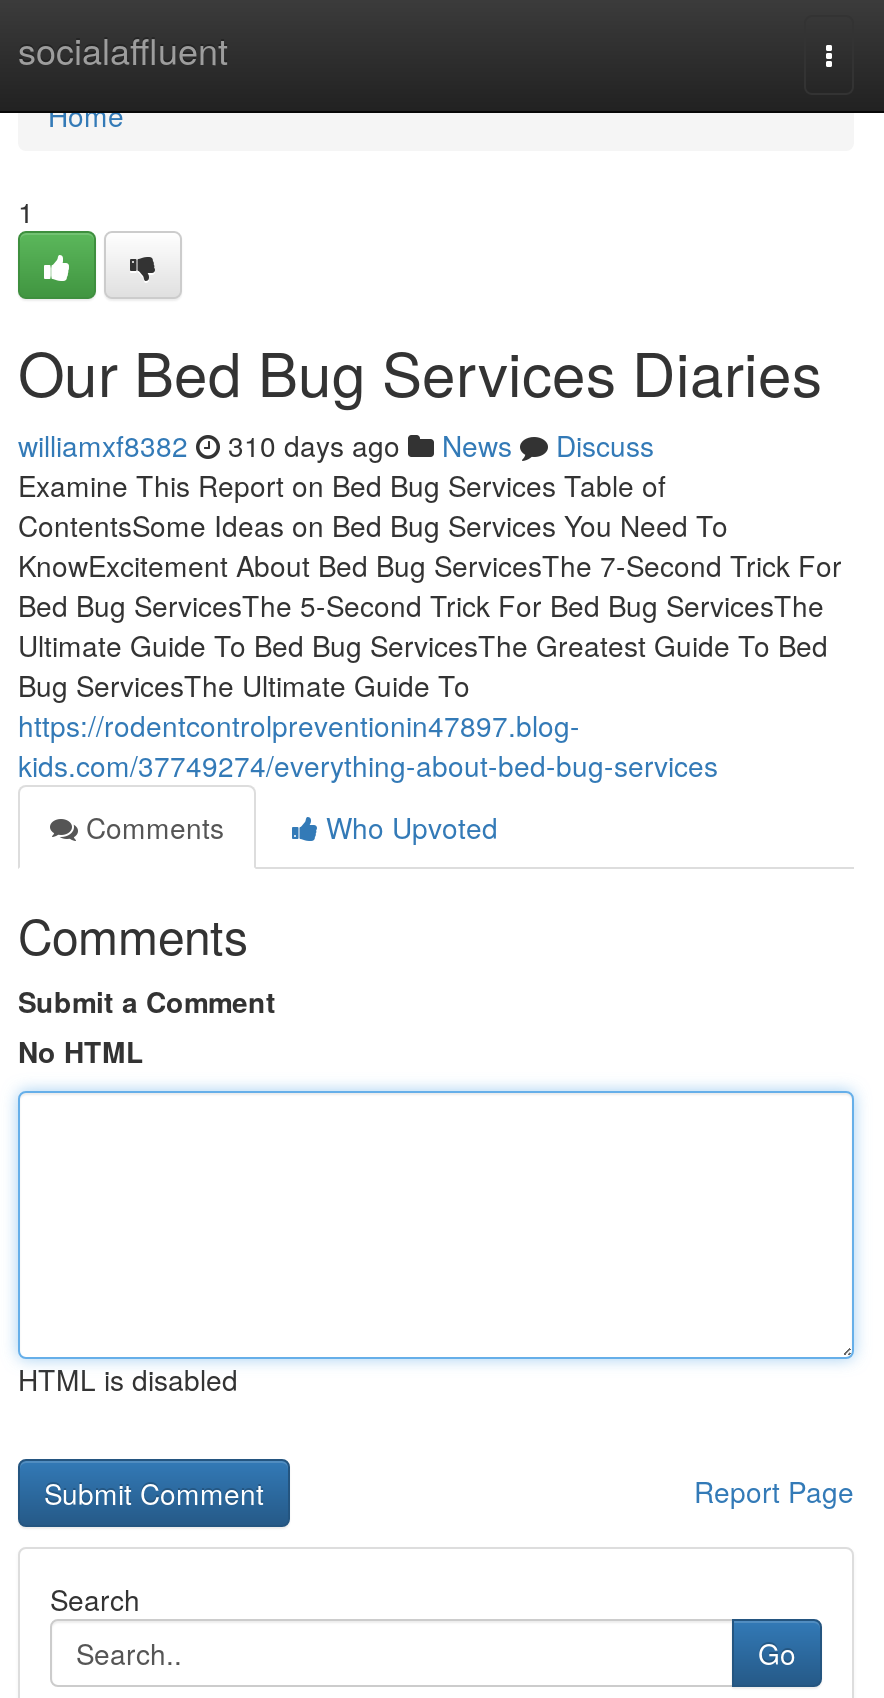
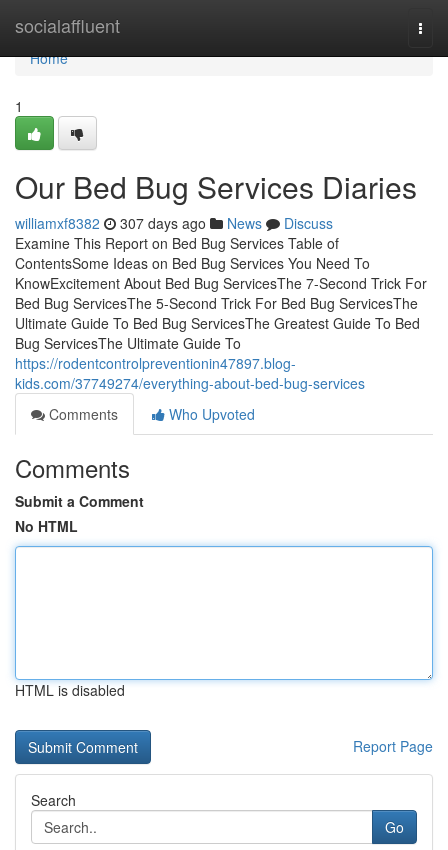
[18,425,654,465] williamxf8382 310 days ago News Discuss -> [15,213,333,233] williamxf8382 307 days ago News Discuss

